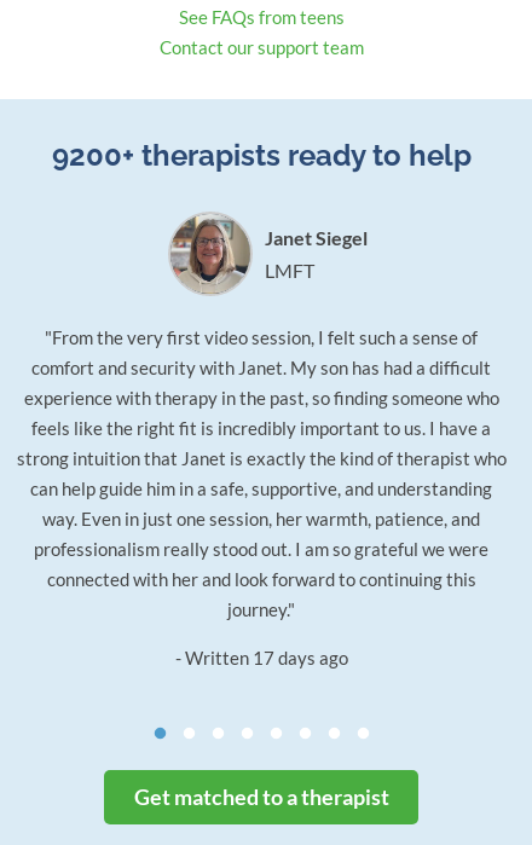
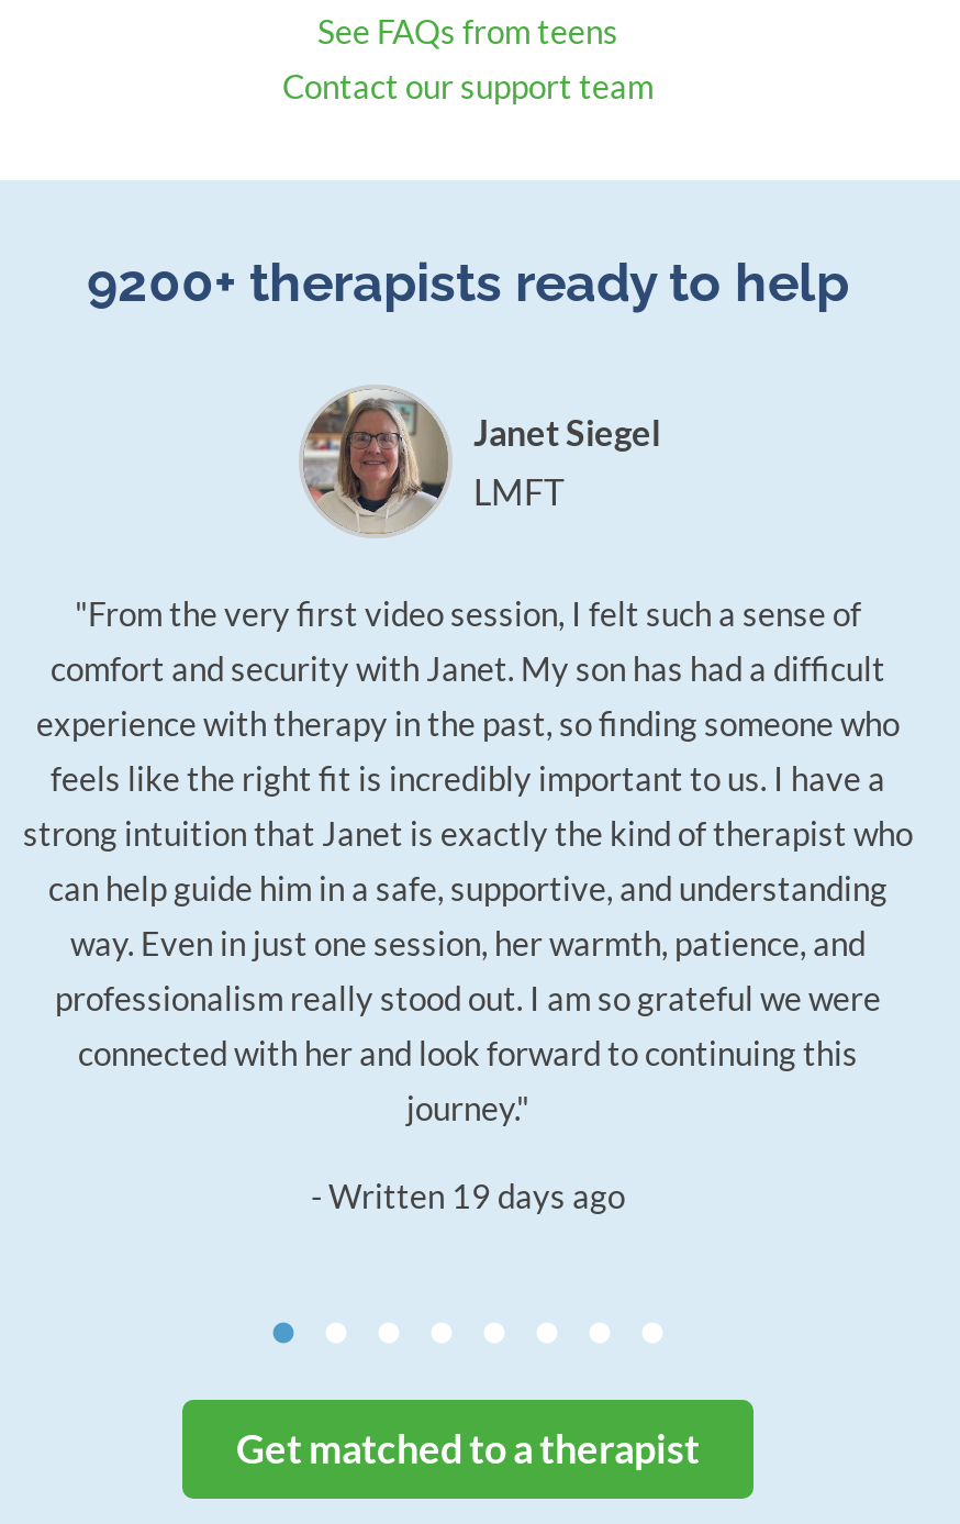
[175,646,348,668] - Written 17 days ago -> [311,1175,625,1214] - Written 19 days ago

